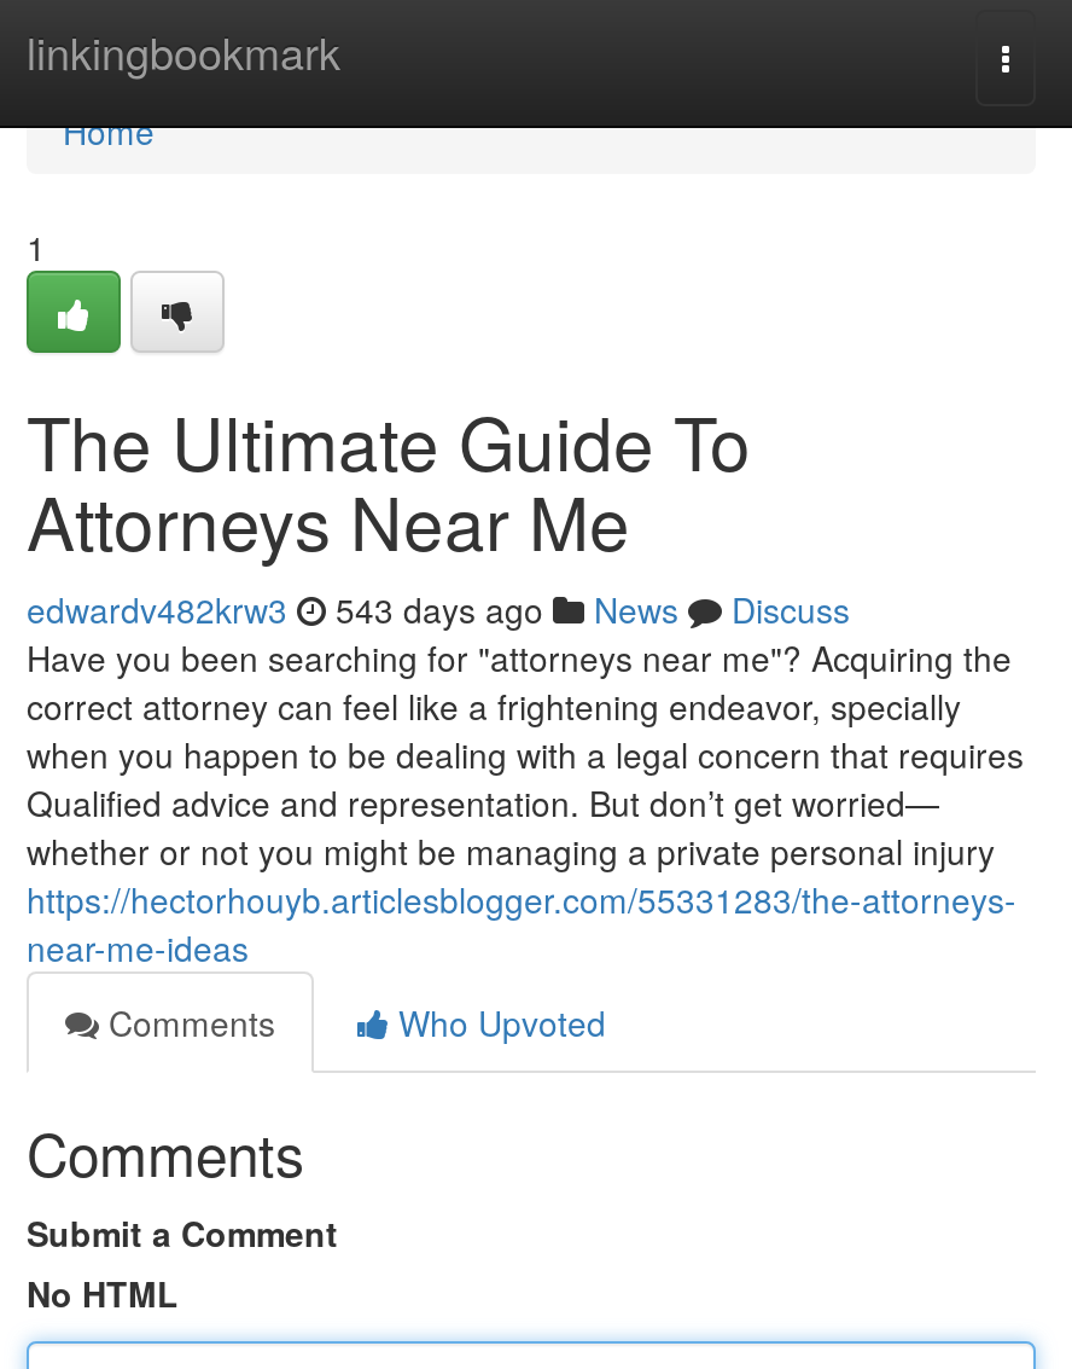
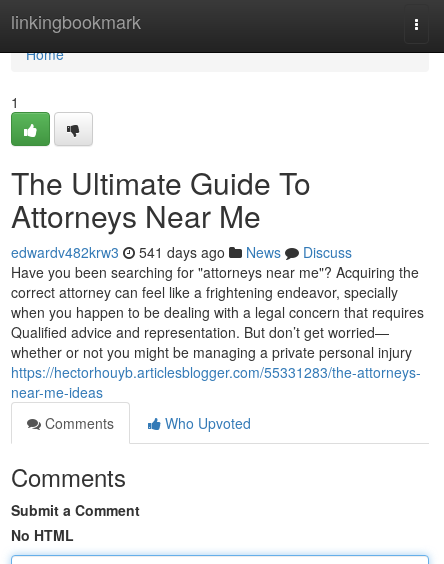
[27,585,850,633] edwardv482krw3 543 days ago News Discuss -> [11,242,352,262] edwardv482krw3 541 days ago News Discuss

